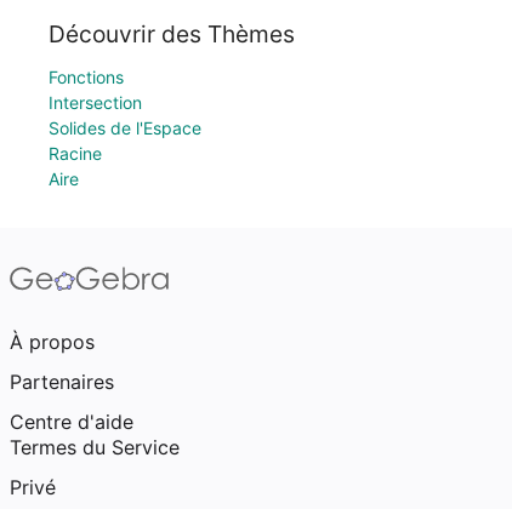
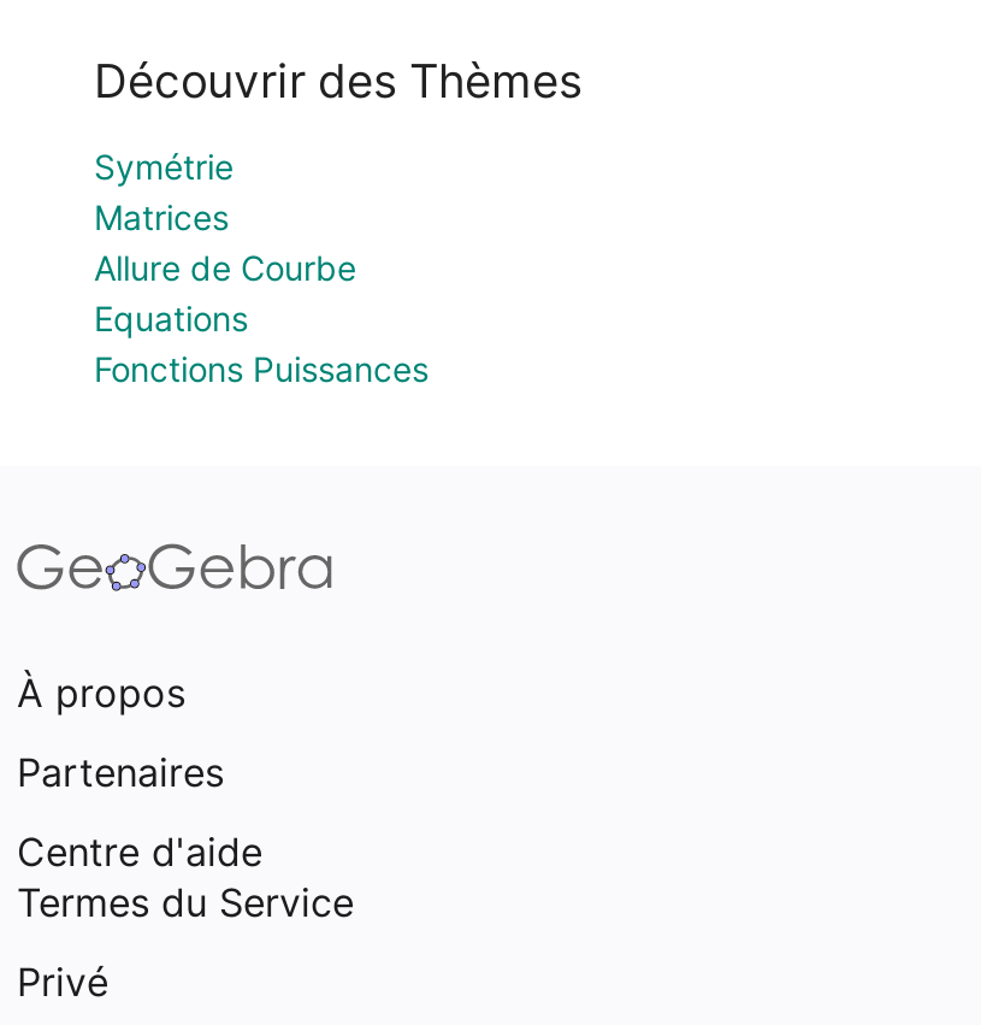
[49,67,201,189] Fonctions | Intersection | Solides de l'Espace | Racine | Aire -> [94,146,429,389] Symétrie | Matrices | Allure de Courbe | Equations | Fonctions Puissances

